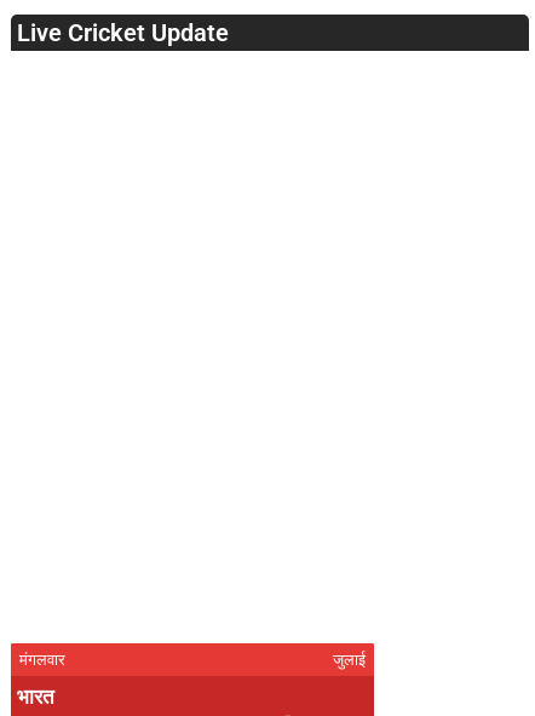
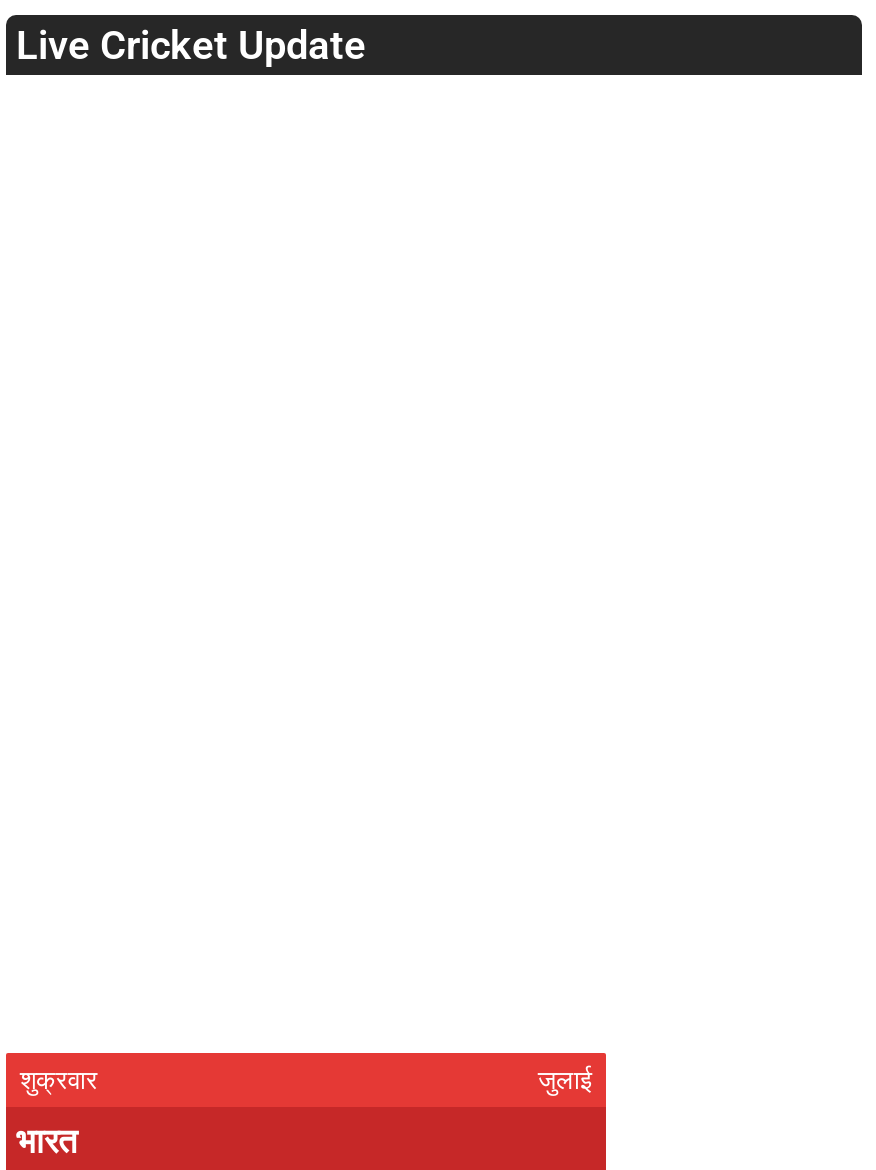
[19,650,65,668] मंगलवार -> [20,1064,98,1094] शुक्रवार

